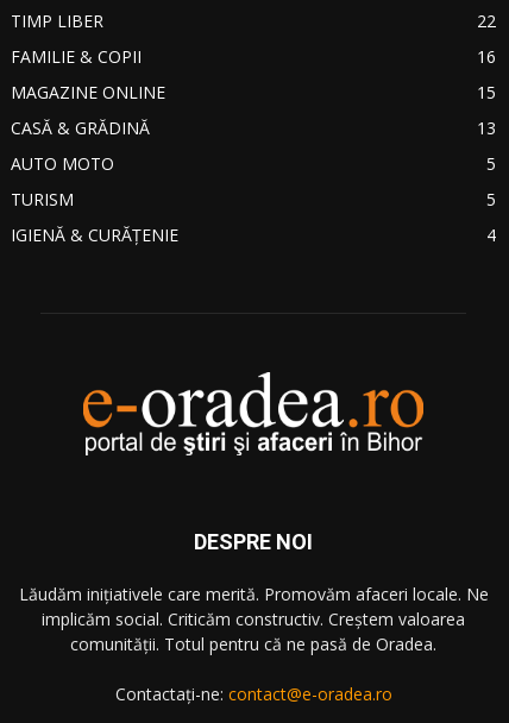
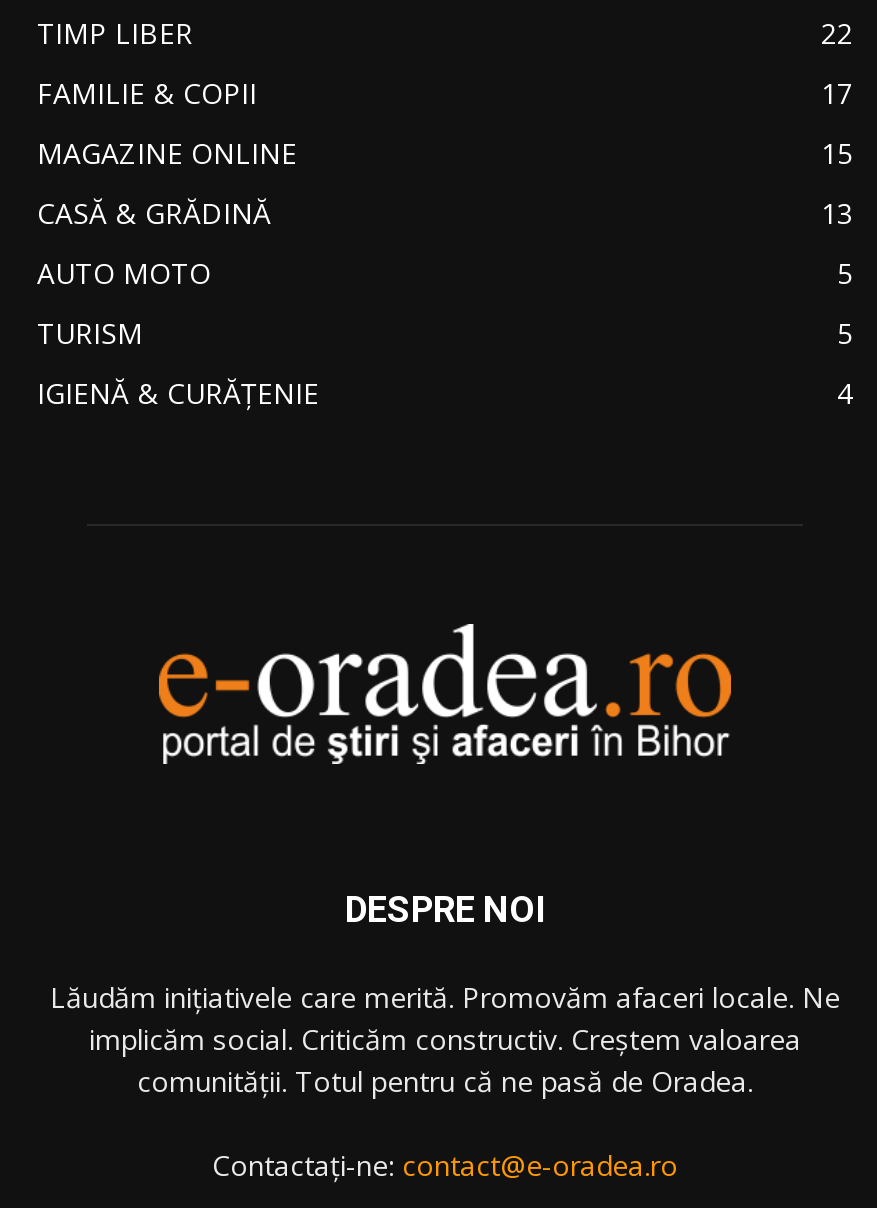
[477,46,496,68] 16 -> [821,75,853,113] 17

